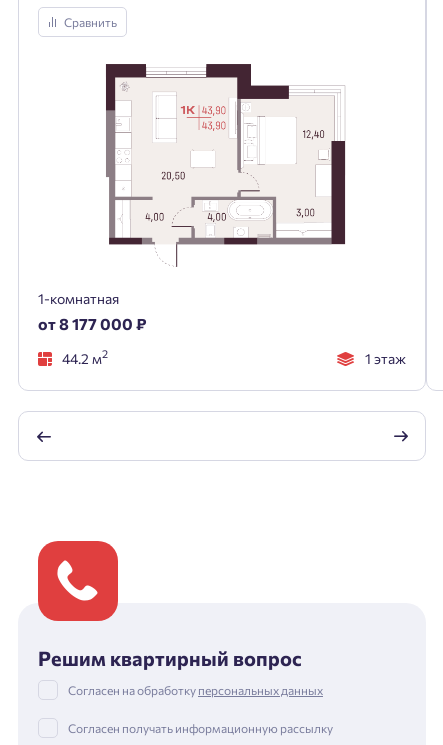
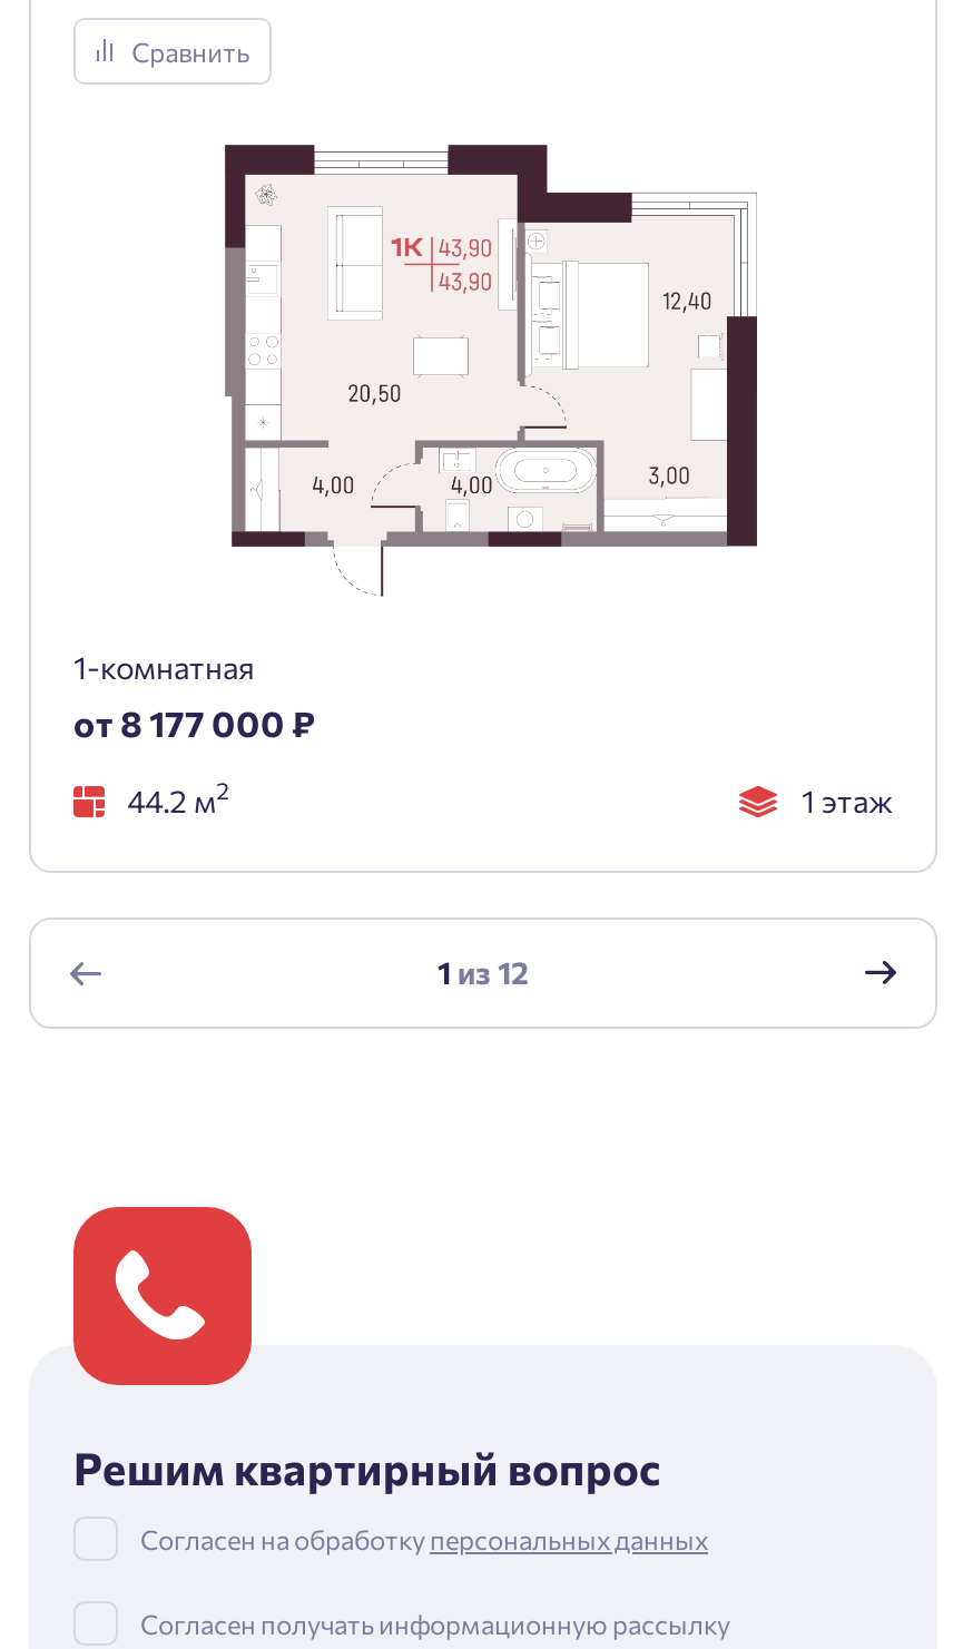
none -> [438,952,529,990] 1 из 12

